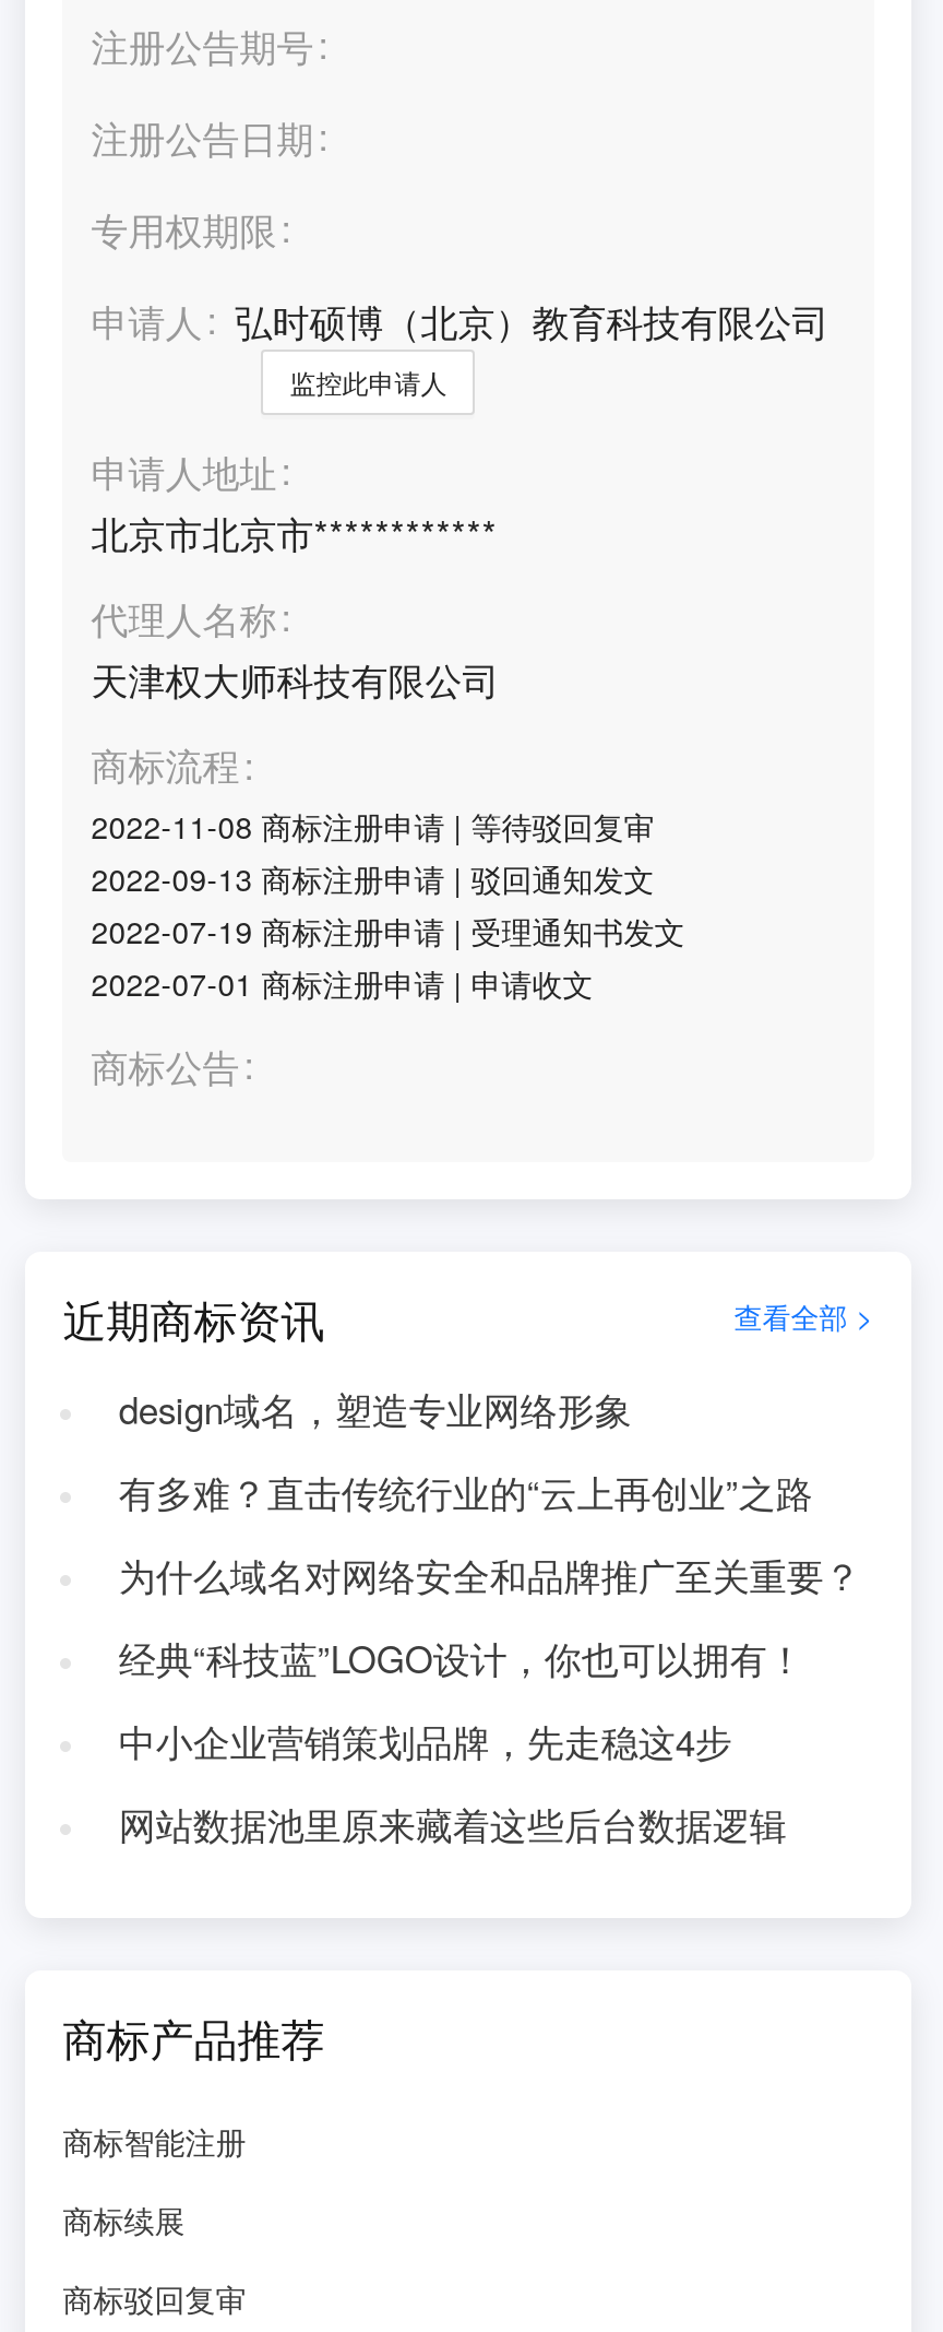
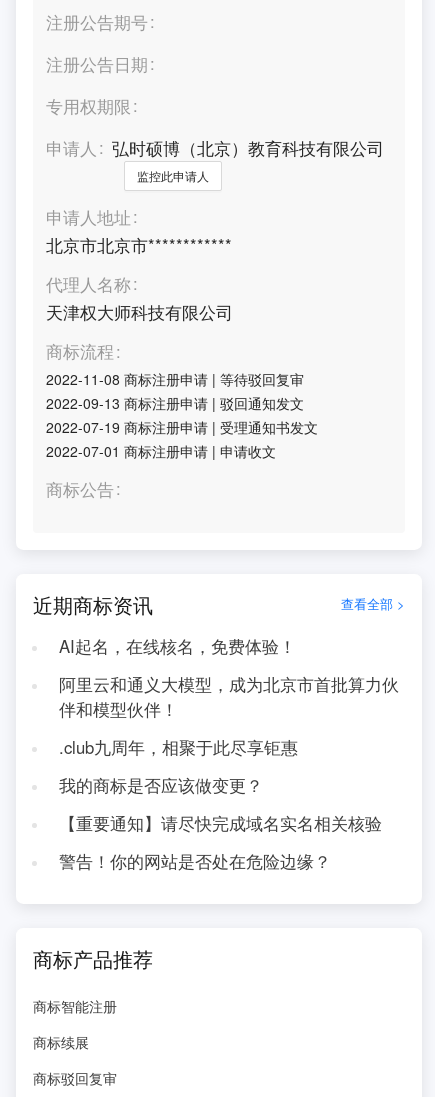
[119,1383,632,1435] design域名，塑造专业网络形象 -> [59,634,296,658] AI起名，在线核名，免费体验！
[119,1466,813,1518] 有多难？直击传统行业的“云上再创业”之路 -> [59,672,399,721] 阿里云和通义大模型，成为北京市首批算力伙 | 伴和模型伙伴！
[119,1549,861,1601] 为什么域名对网络安全和品牌推广至关重要？ -> [59,735,298,759] .club九周年，相聚于此尽享钜惠
[119,1632,804,1684] 经典“科技蓝”LOGO设计，你也可以拥有！ -> [59,773,263,797] 我的商标是否应该做变更？
[119,1715,732,1767] 中小企业营销策划品牌，先走稳这4步 -> [59,811,382,835] 【重要通知】请尽快完成域名实名相关核验
[119,1798,786,1850] 网站数据池里原来藏着这些后台数据逻辑 -> [59,849,331,873] 警告！你的网站是否处在危险边缘？

